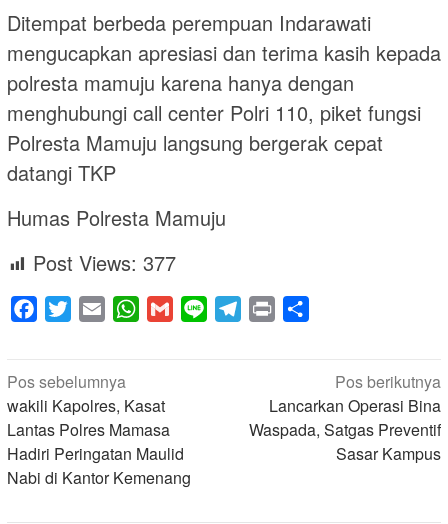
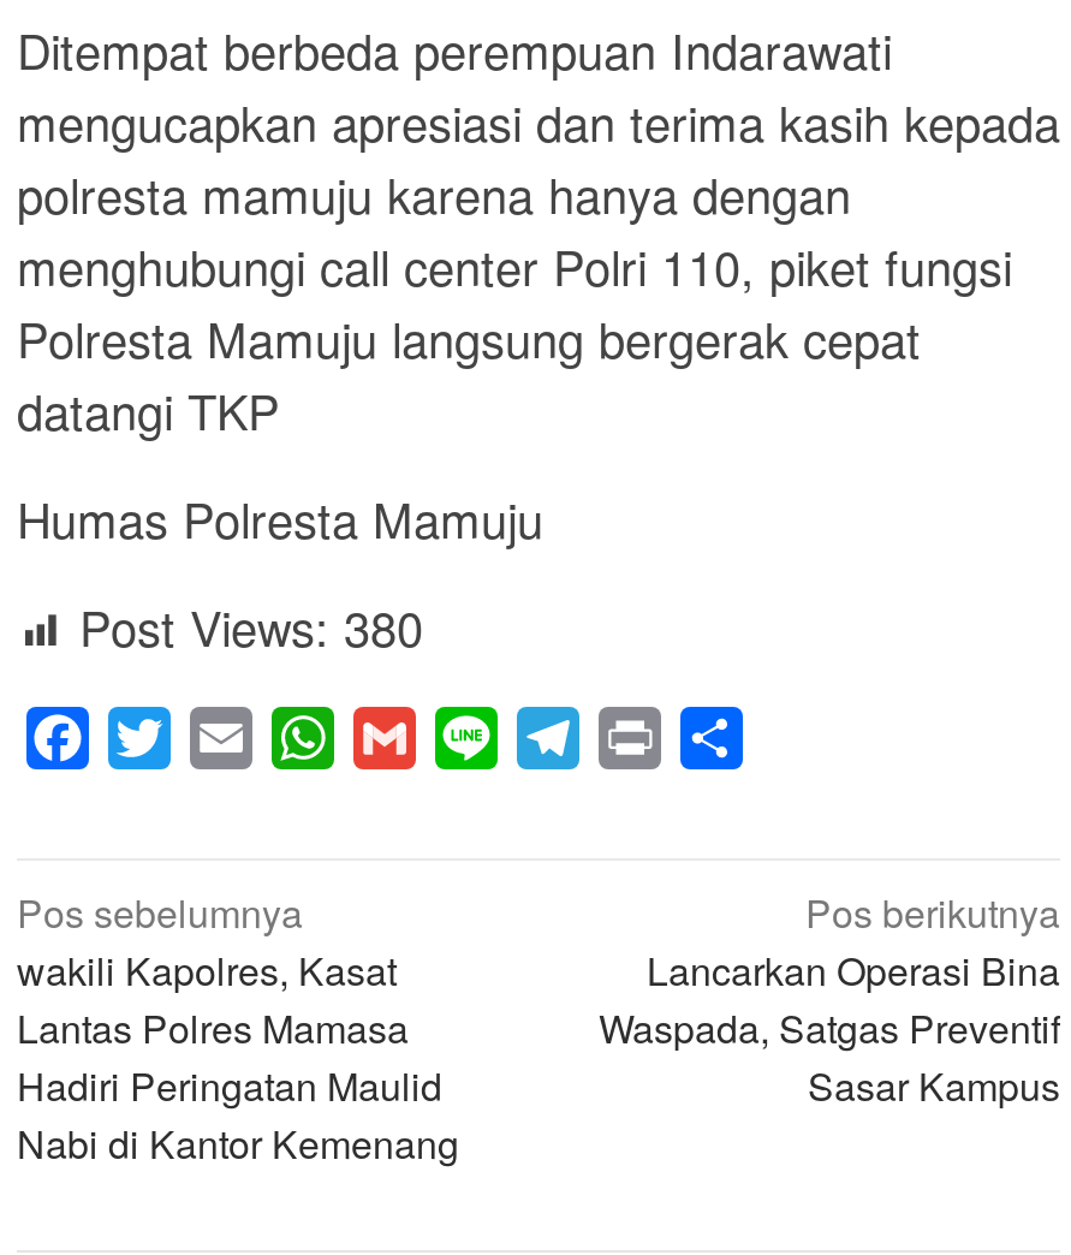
[33,248,176,277] Post Views: 377 -> [79,592,423,662] Post Views: 380

